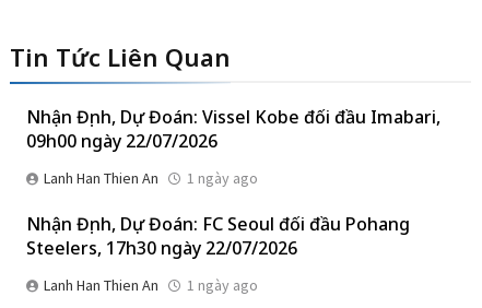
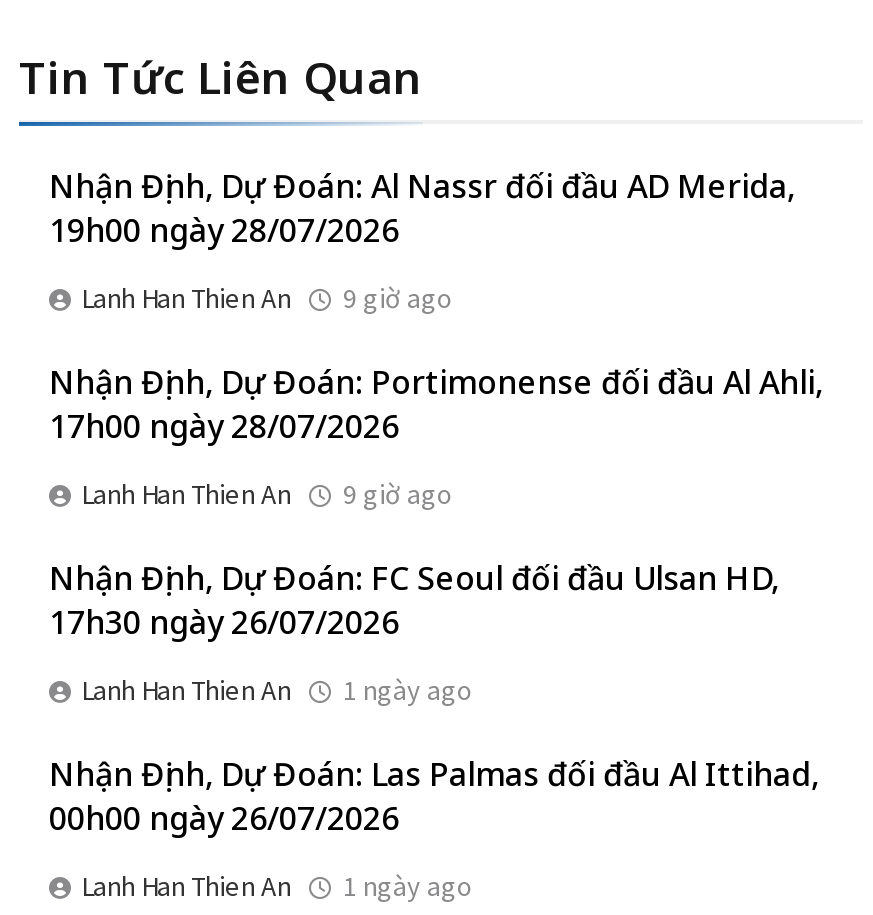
[26,105,440,153] Nhận Định, Dự Đoán: Vissel Kobe đối đầu Imabari, | 09h00 ngày 22/07/2026 -> [49,165,823,645] Nhận Định, Dự Đoán: Al Nassr đối đầu AD Merida, | 19h00 ngày 28/07/2026 | Lanh Han Thien An | 9 giờ ago | Nhận Định, Dự Đoán: Portimonense đối đầu Al Ahli, | 17h00 ngày 28/07/2026 | Lanh Han Thien An | 9 giờ ago | Nhận Định, Dự Đoán: FC Seoul đối đầu Ulsan HD, | 17h30 ngày 26/07/2026
[26,212,410,260] Nhận Định, Dự Đoán: FC Seoul đối đầu Pohang | Steelers, 17h30 ngày 22/07/2026 -> [49,753,819,841] Nhận Định, Dự Đoán: Las Palmas đối đầu Al Ittihad, | 00h00 ngày 26/07/2026

